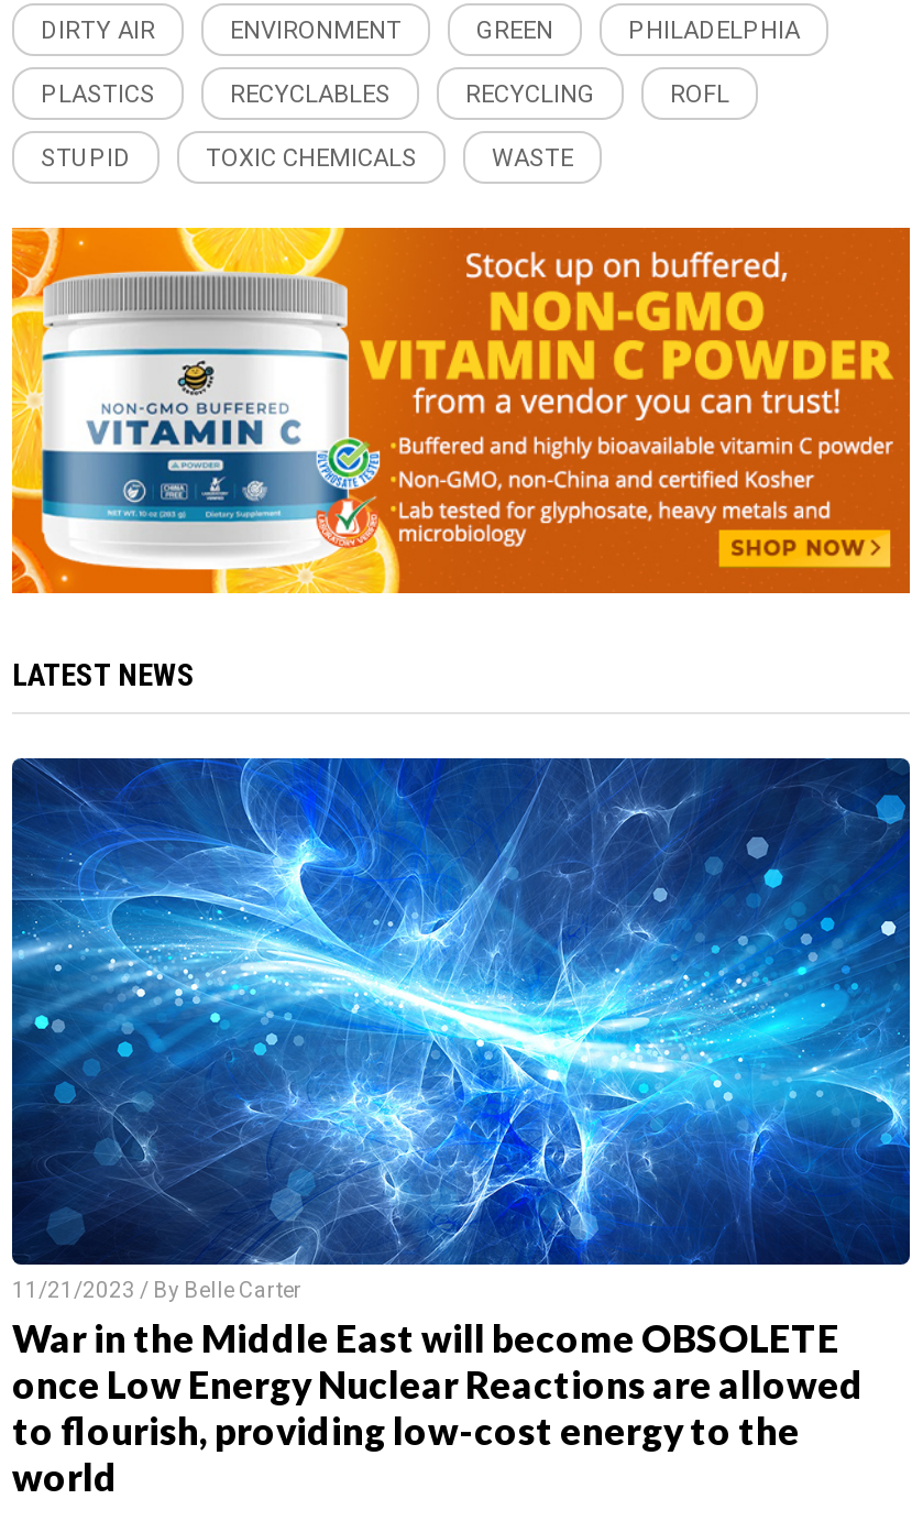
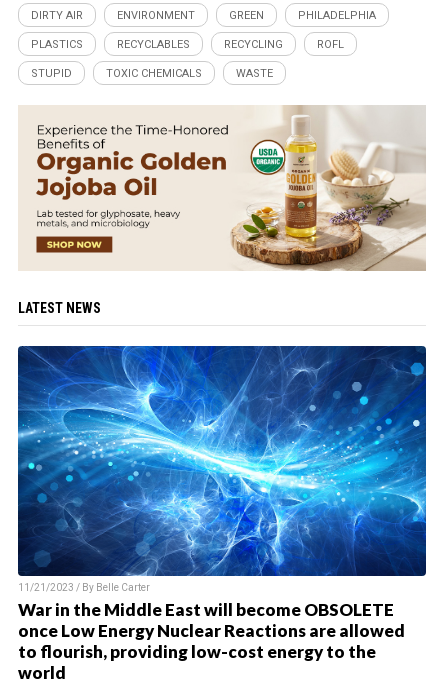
[10,226,912,595] [image] -> [18,105,426,271] [image]

